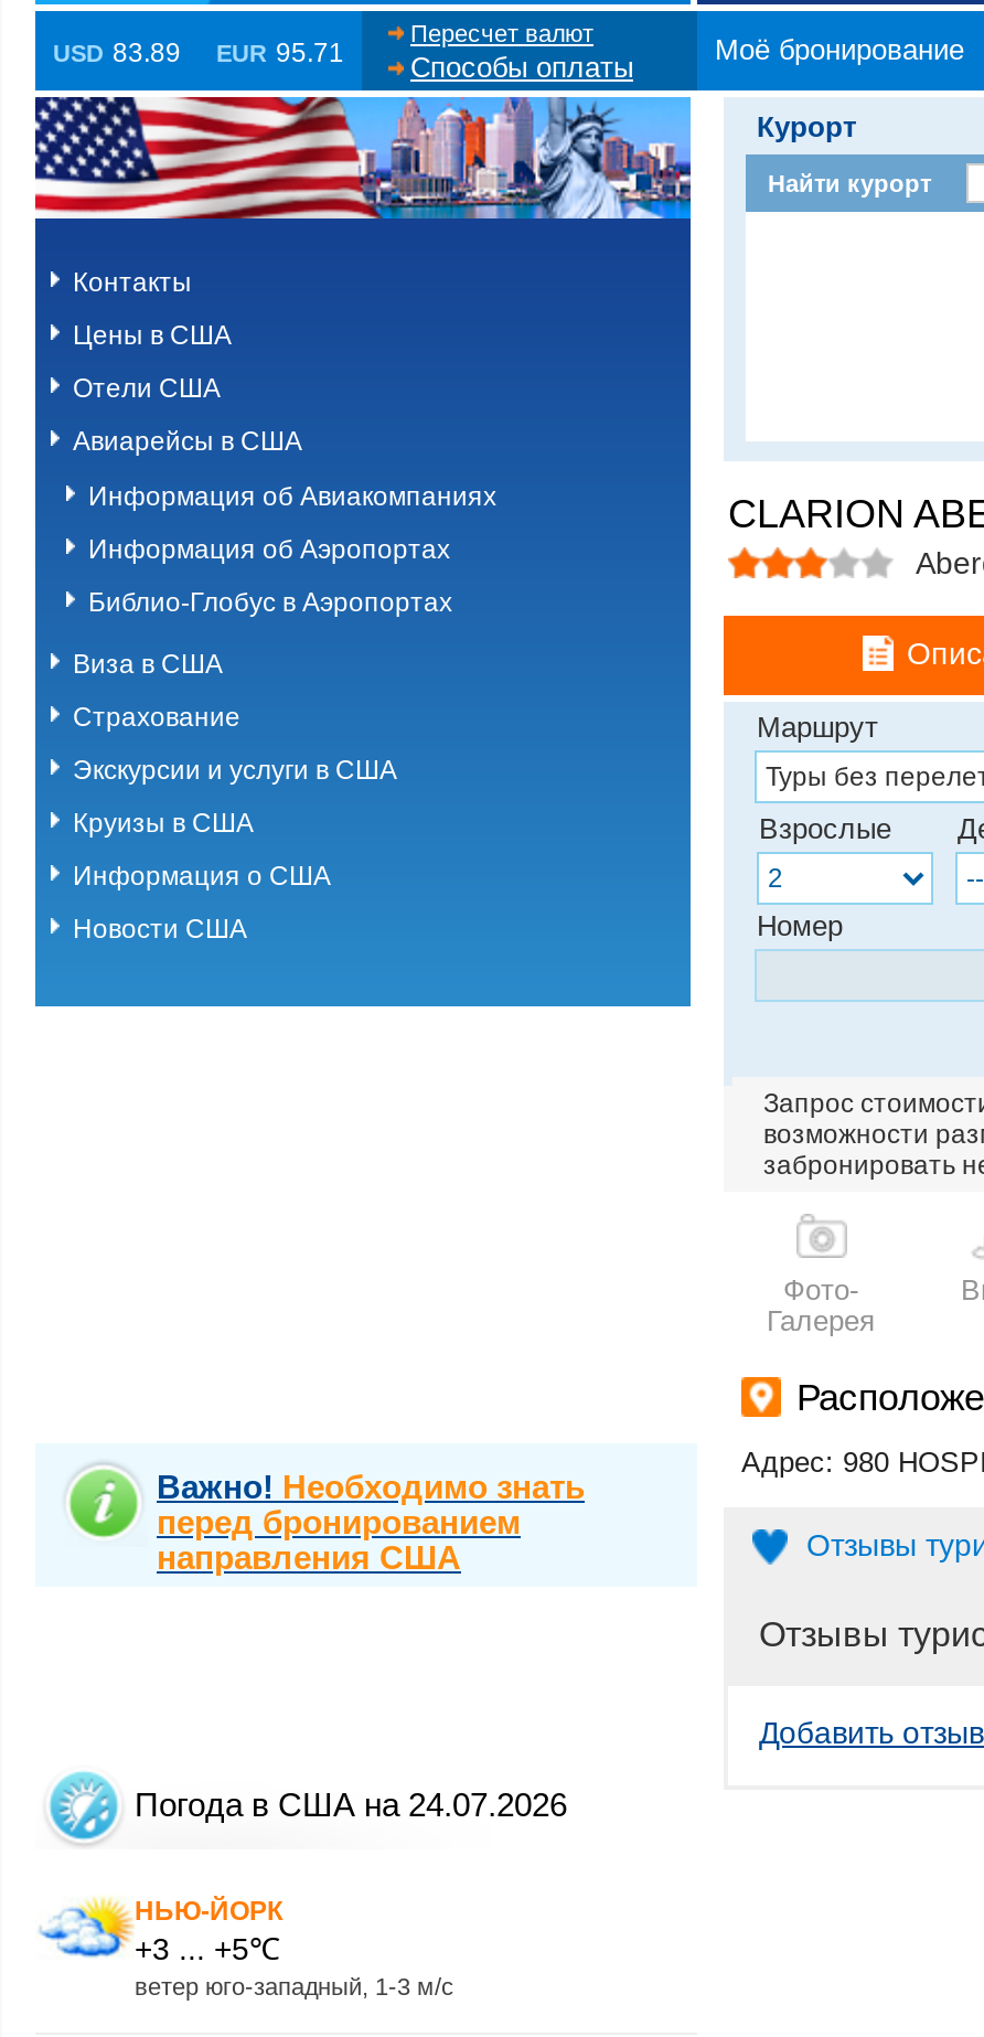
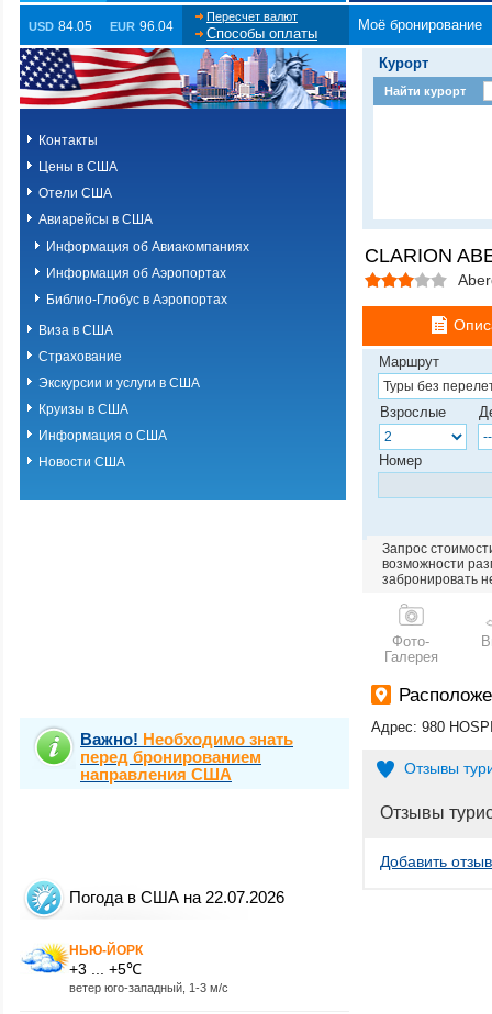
[53,38,181,68] USD 83.89 -> [29,19,92,34] USD 84.05
[216,38,344,68] EUR 95.71 -> [110,19,174,34] EUR 96.04
[135,1785,567,1823] Погода в США на 24.07.2026 -> [69,888,284,906] Погода в США на 22.07.2026

